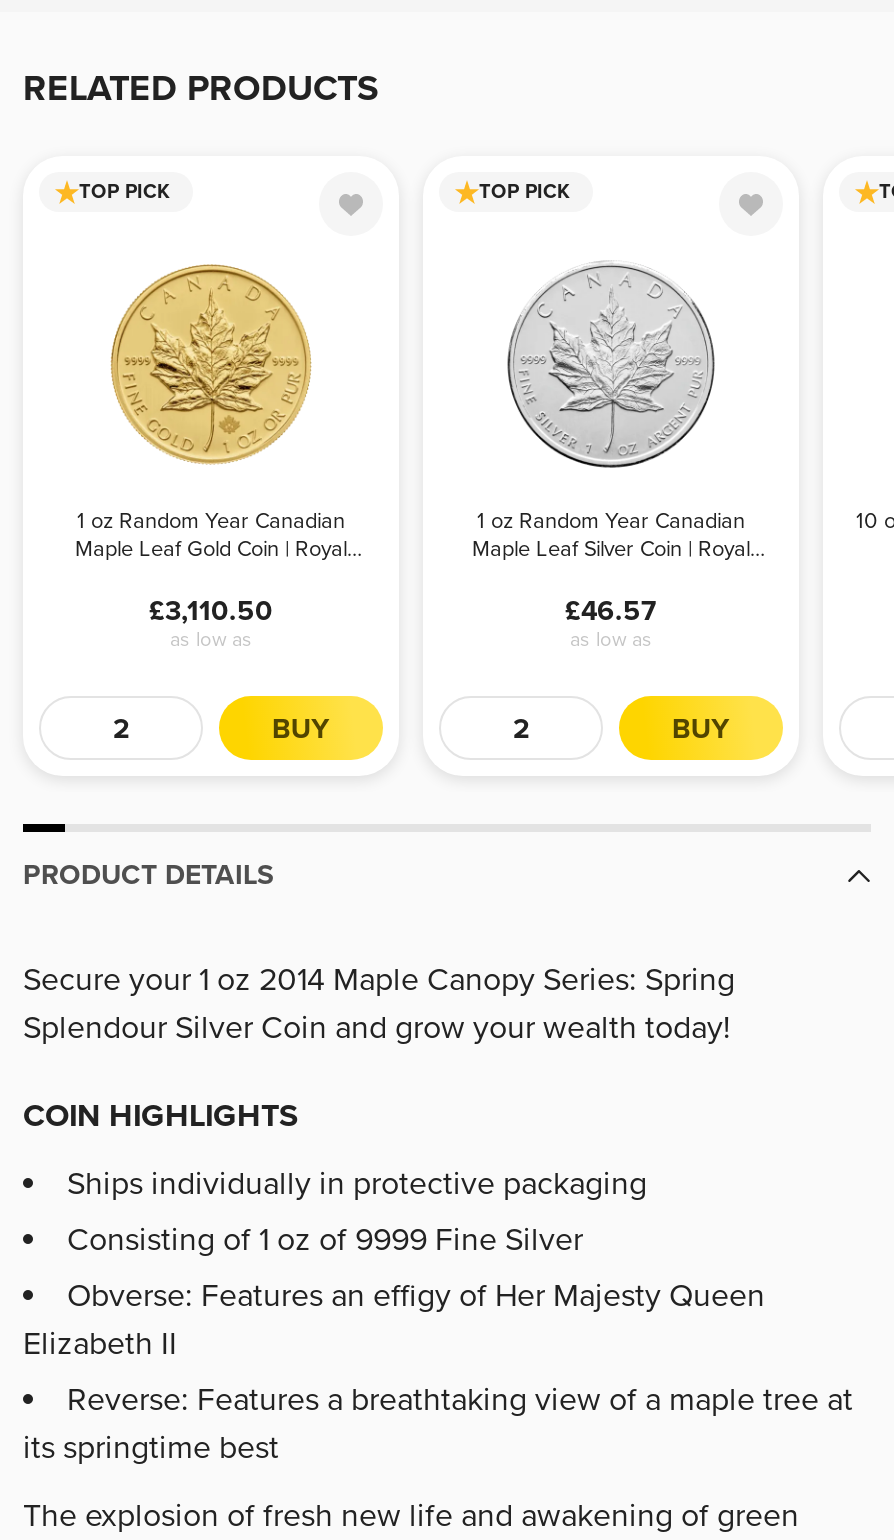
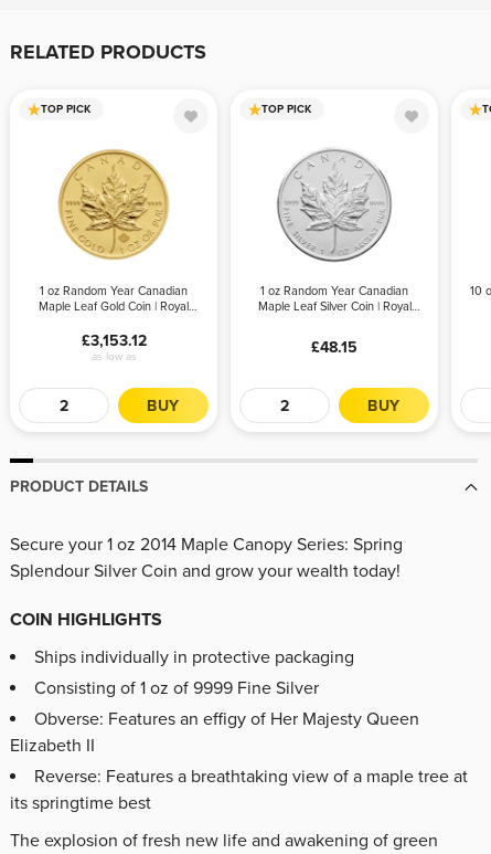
[149,593,273,627] £3,110.50 -> [81,331,146,350] £3,153.12
[565,593,657,651] £46.57 | as low as -> [311,338,357,356] £48.15

